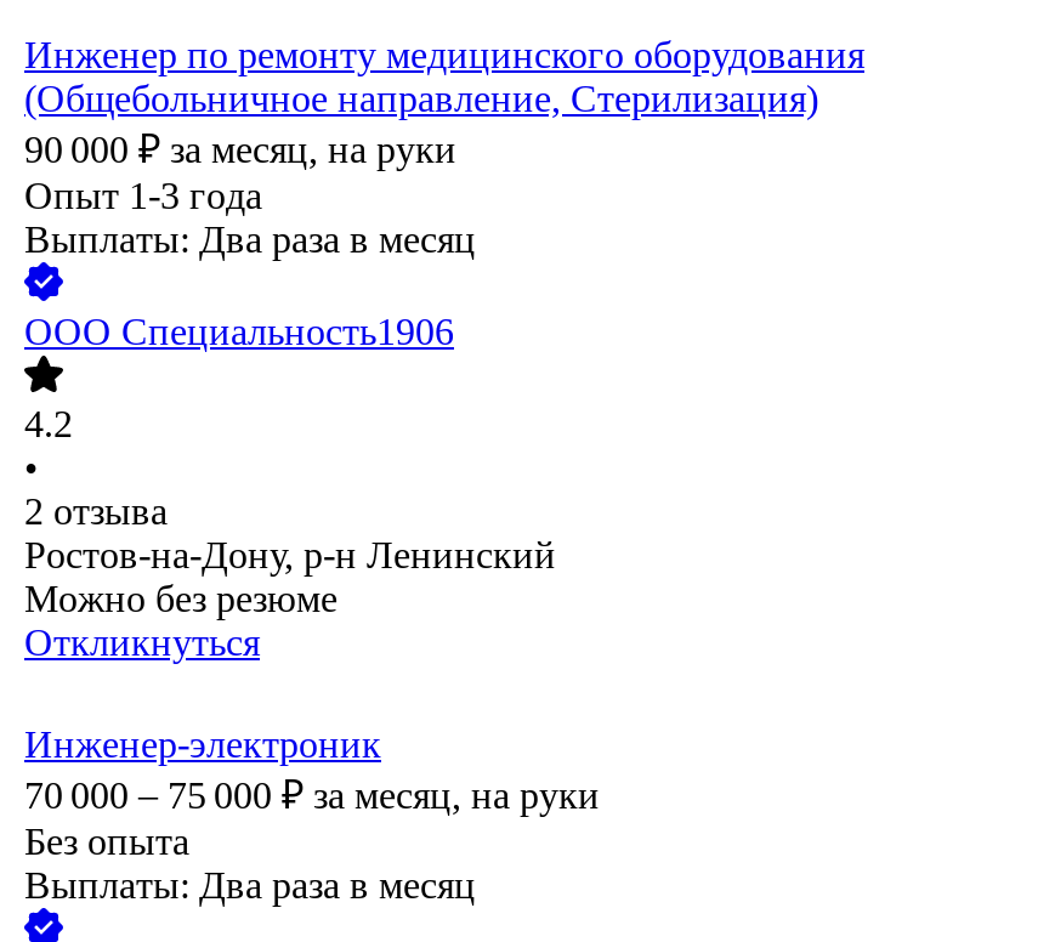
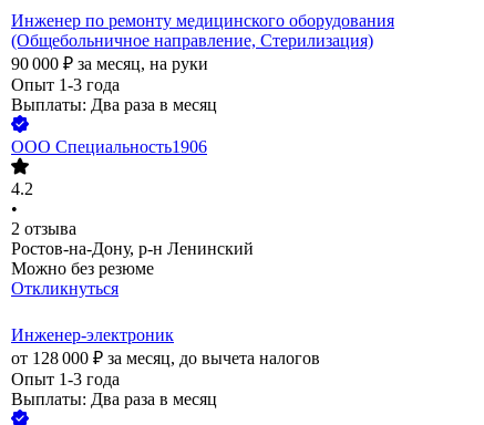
[24,775,600,863] 70 000 – 75 000 ₽ за месяц, на руки | Без опыта -> [11,349,320,389] от 128 000 ₽ за месяц, до вычета налогов | Опыт 1-3 года

